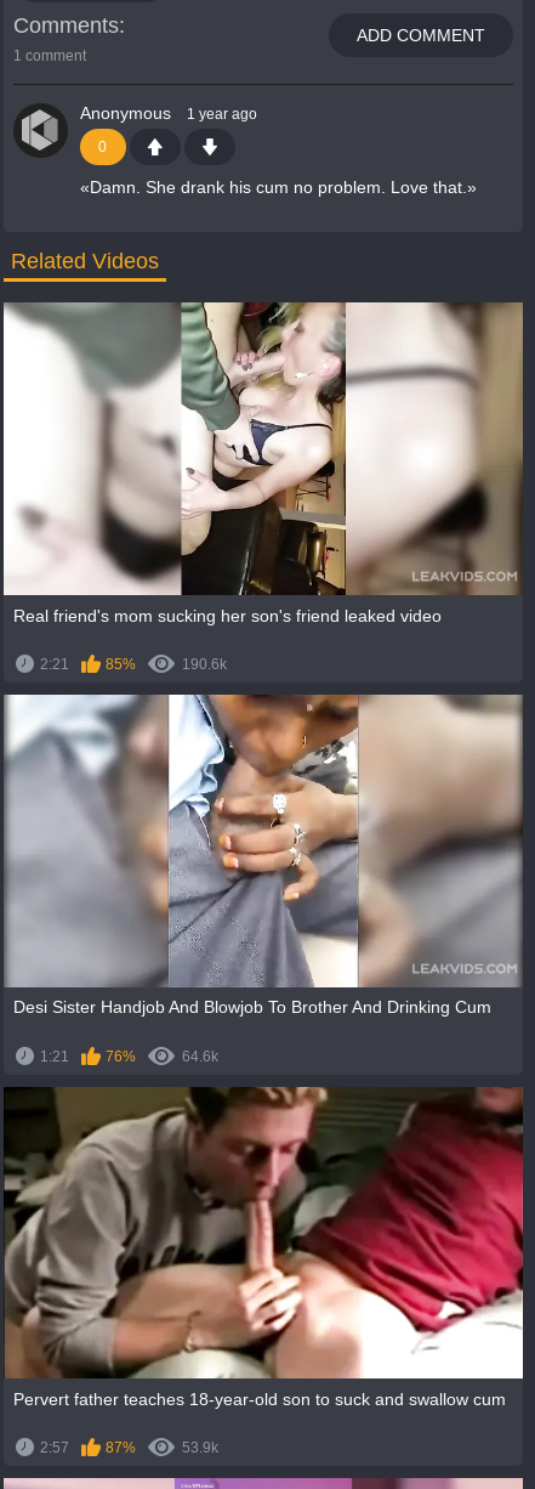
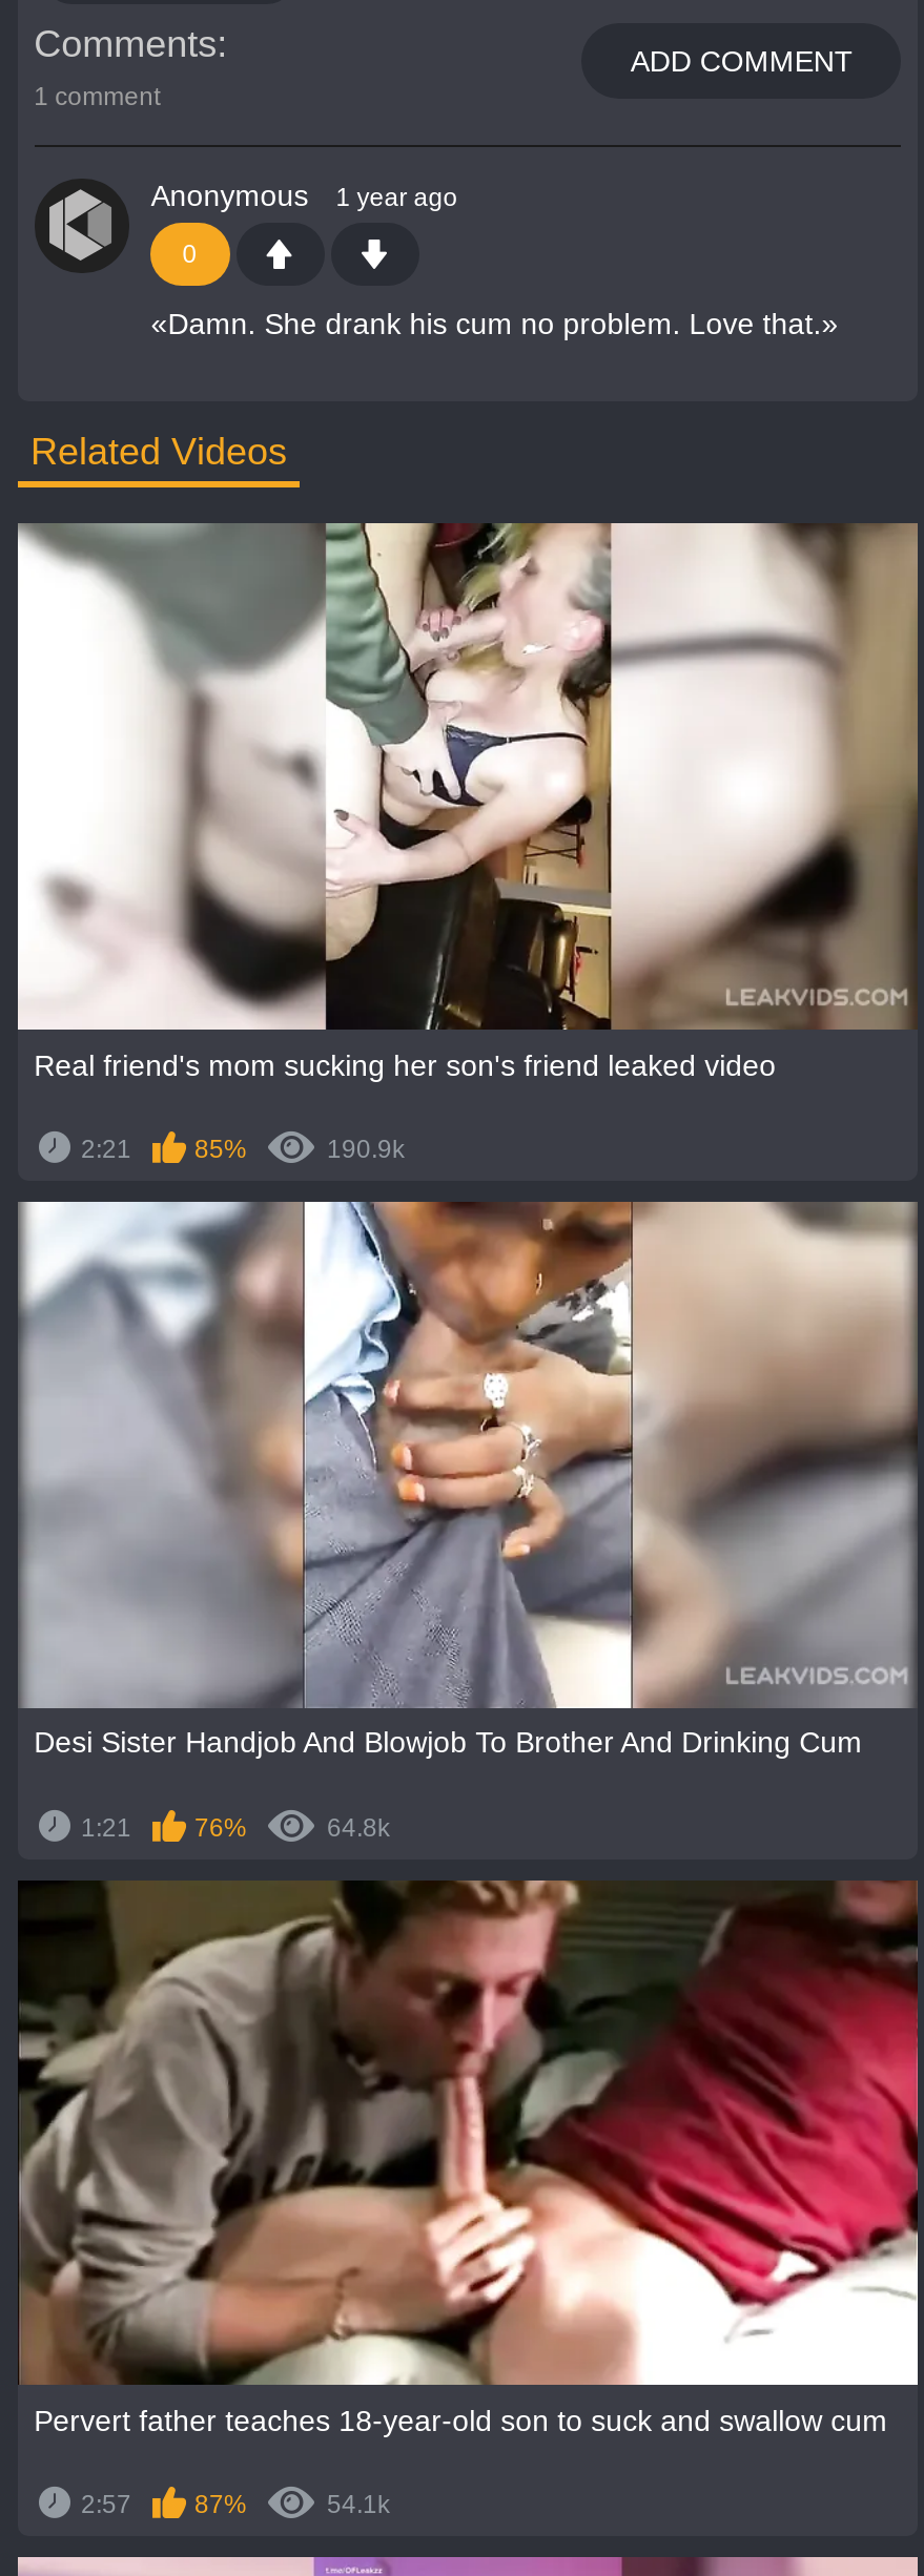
[182,656,227,673] 190.6k -> [327,1135,405,1164] 190.9k
[182,1048,218,1065] 64.6k -> [327,1813,390,1842] 64.8k
[182,1440,218,1457] 53.9k -> [327,2491,390,2520] 54.1k

